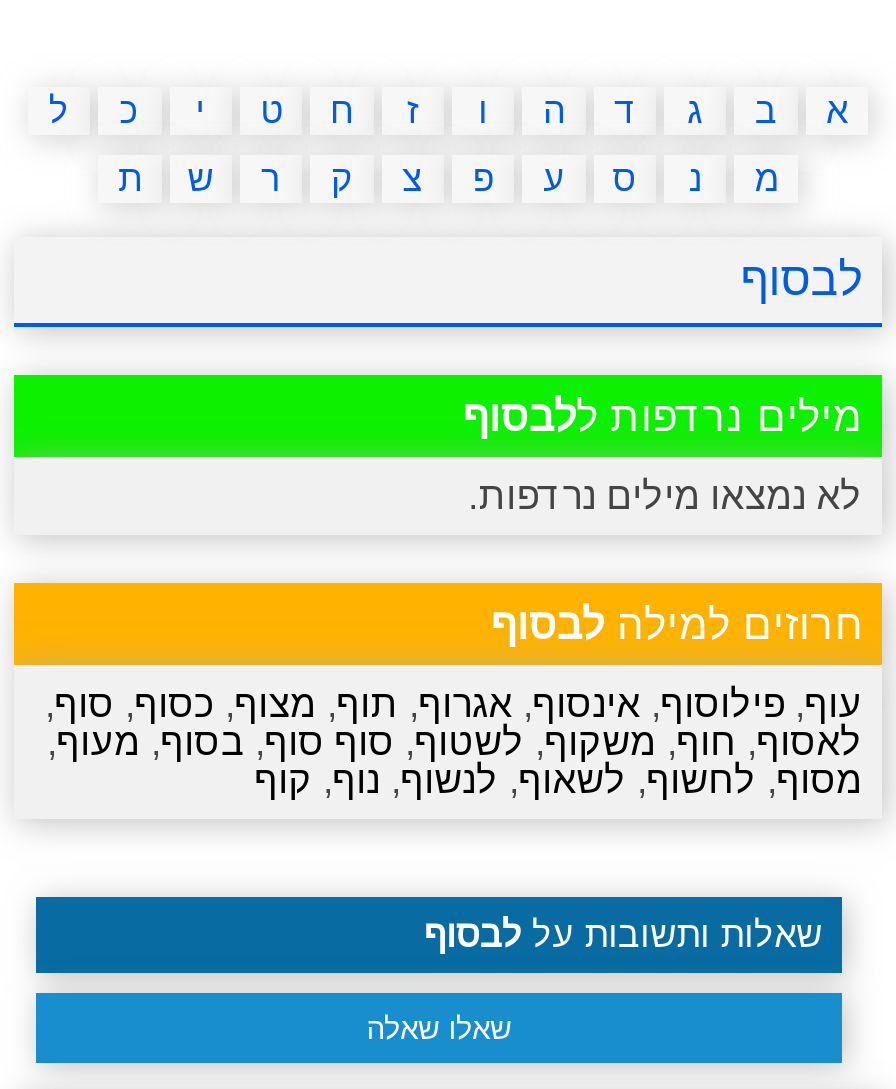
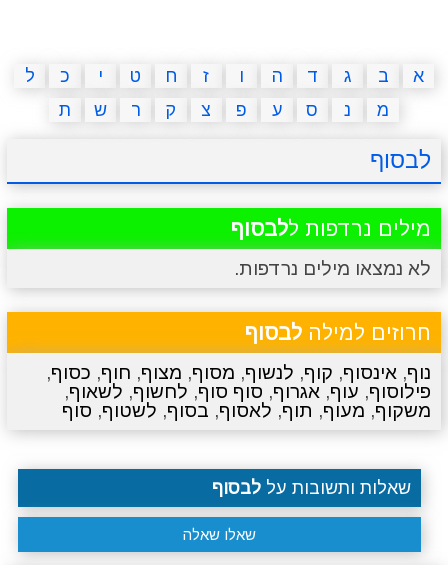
[45,682,863,800] עוף, פילוסוף, אינסוף, אגרוף, תוף, מצוף, כסוף, סוף, | לאסוף, חוף, משקוף, לשטוף, סוף סוף, בסוף, מעוף, | מסוף, לחשוף, לשאוף, לנשוף, נוף, קוף -> [46,361,431,420] נוף, אינסוף, קוף, לנשוף, מסוף, מצוף, חוף, כסוף, | פילוסוף, עוף, אגרוף, סוף סוף, לחשוף, לשאוף, | משקוף, מעוף, תוף, לאסוף, בסוף, לשטוף, סוף

